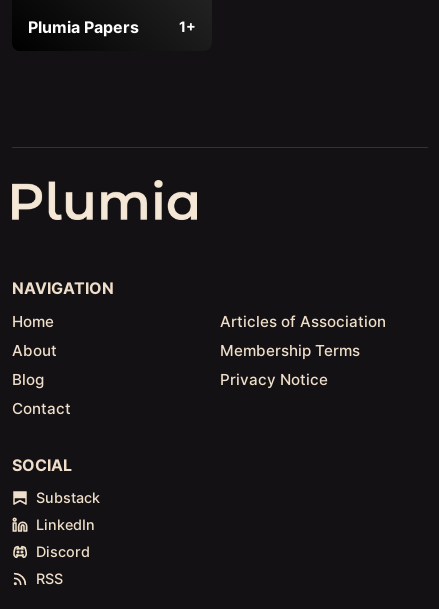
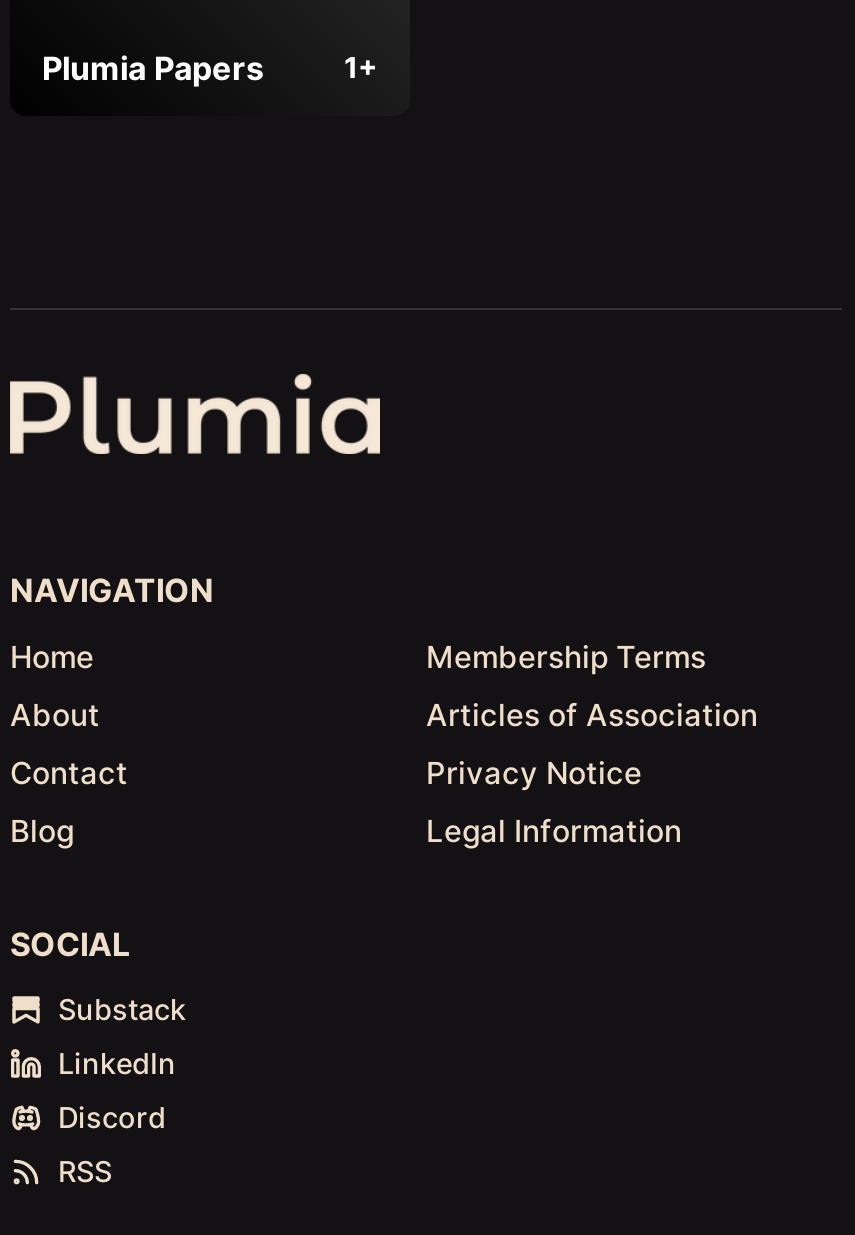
moved [12,312,386,389] -> [10,696,758,850]: Blog | Articles of Association
moved [220,341,360,360] -> [426,638,706,676]: Membership Terms
none -> [426,812,682,850] Legal Information
moved [12,399,71,418] -> [10,754,128,792]: Contact

